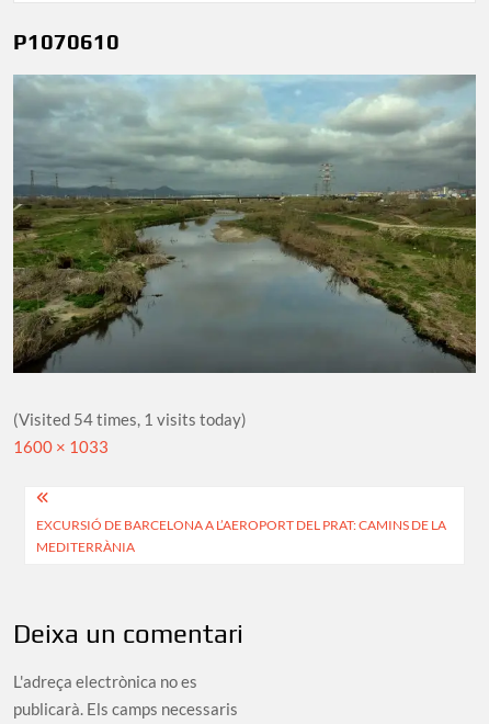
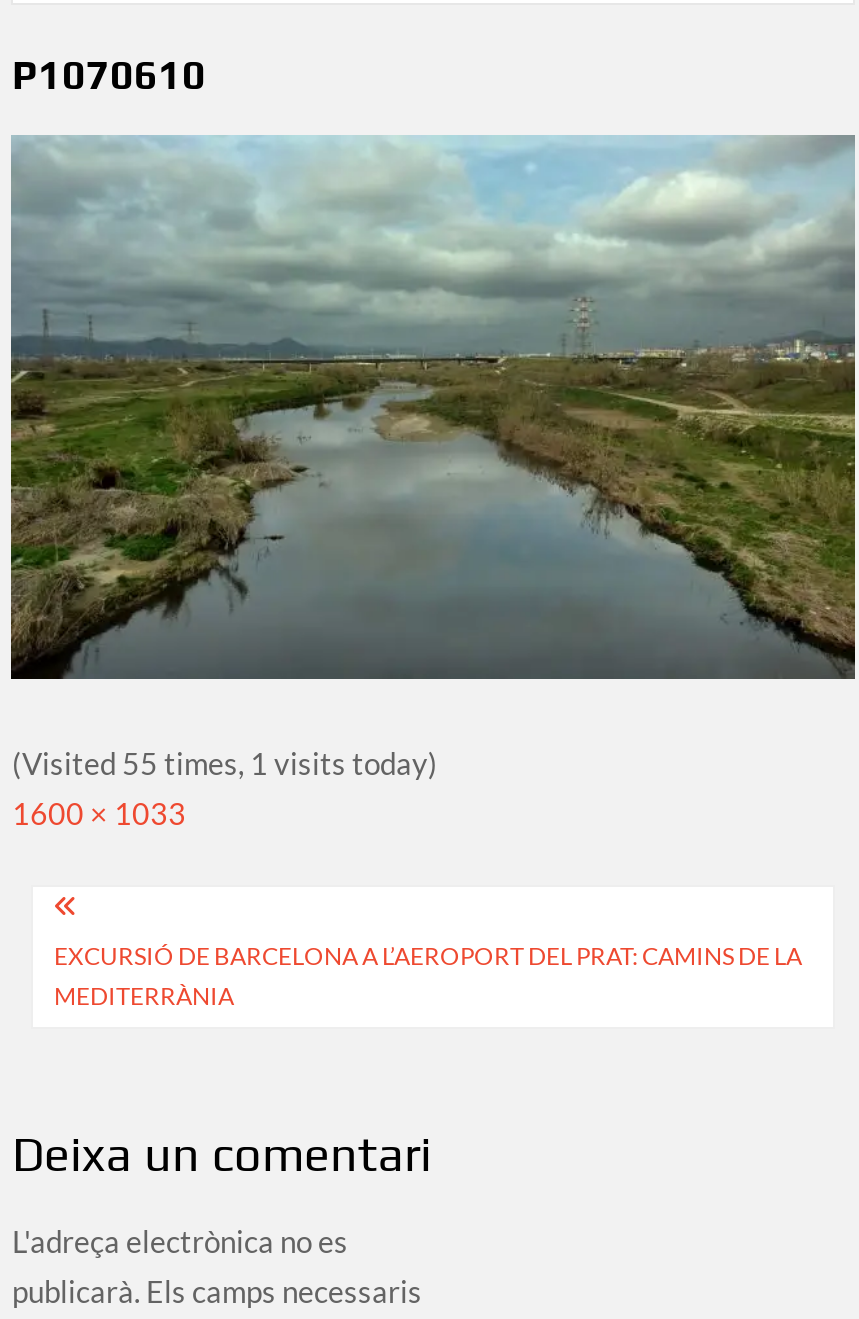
[14,409,247,429] (Visited 54 times, 1 visits today) -> [12,745,438,781] (Visited 55 times, 1 visits today)

